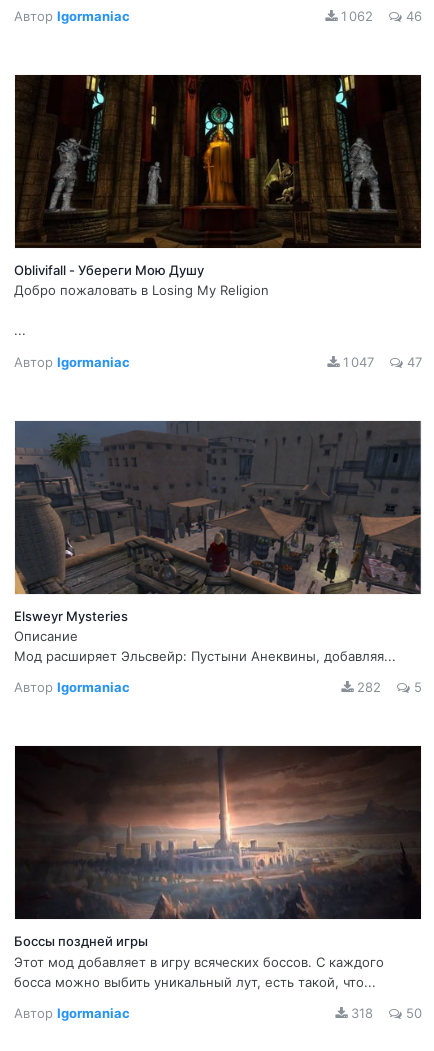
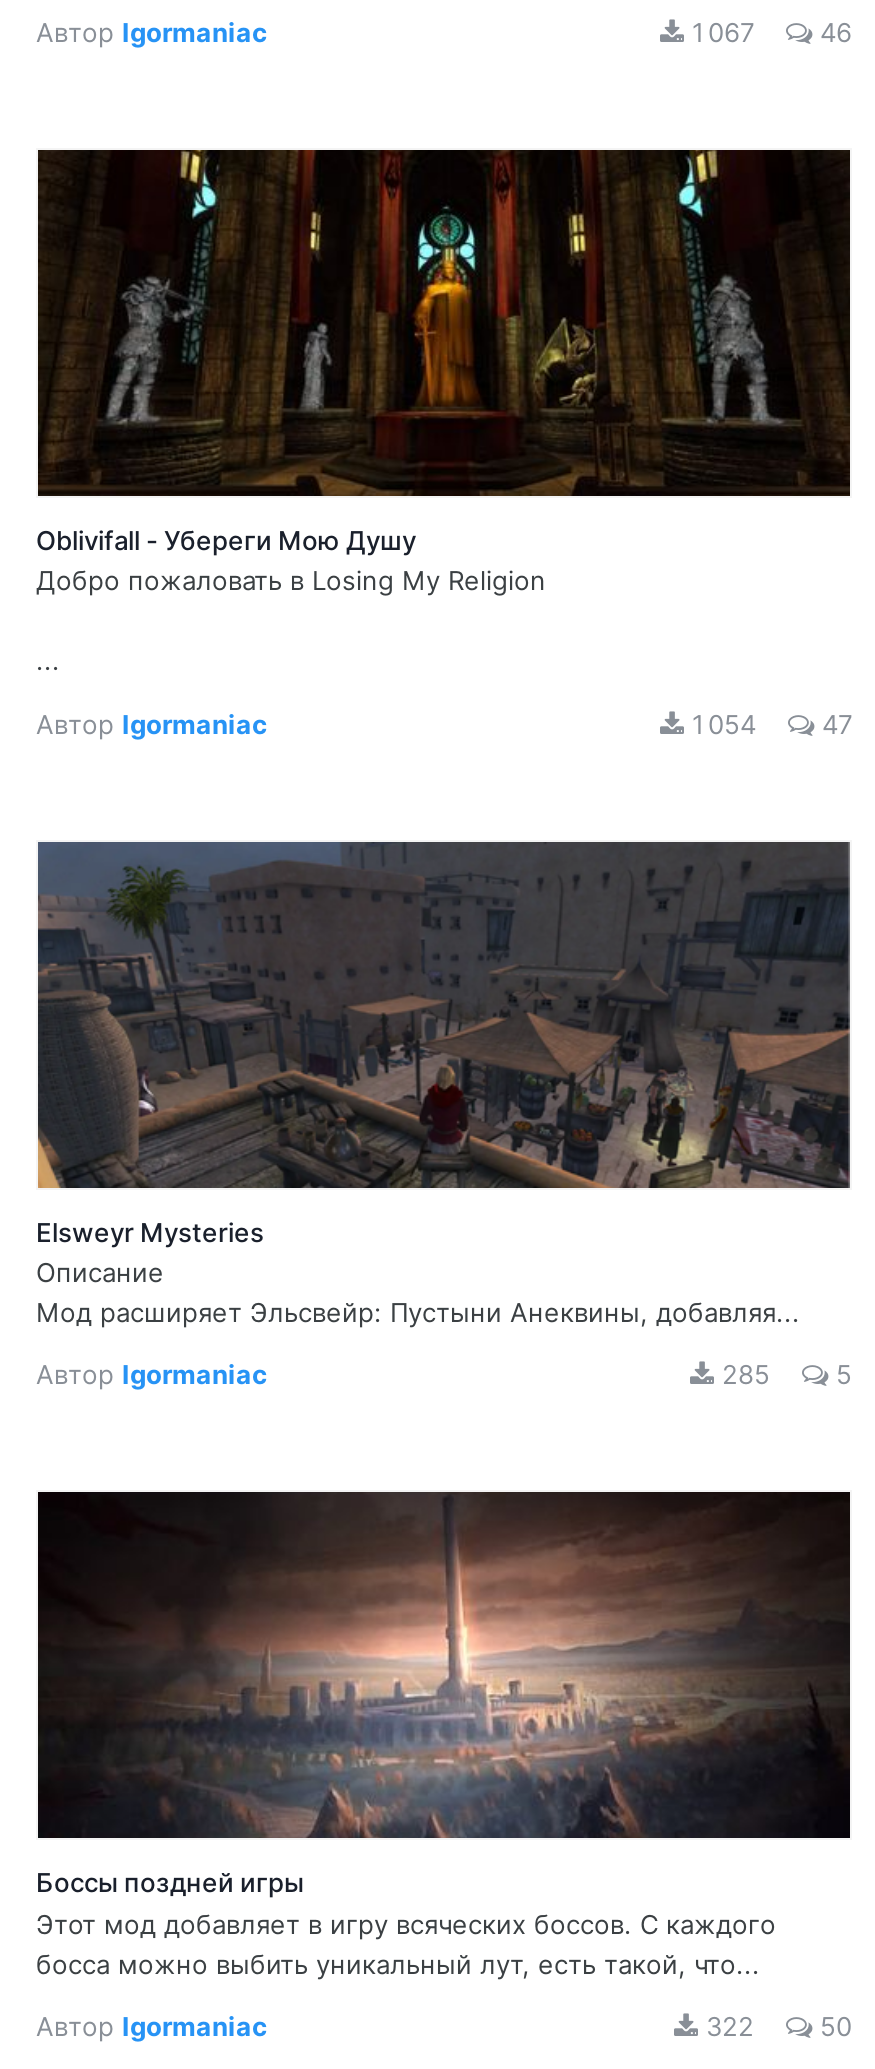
[337,8,422,24] 1 062 46 -> [684,16,852,48] 1 067 46
[339,354,422,370] 1 047 47 -> [684,707,852,739] 1 054 47
[353,679,422,695] 282 5 -> [714,1358,852,1390] 285 5
[347,1005,422,1021] 318 50 -> [698,2009,852,2041] 322 50

